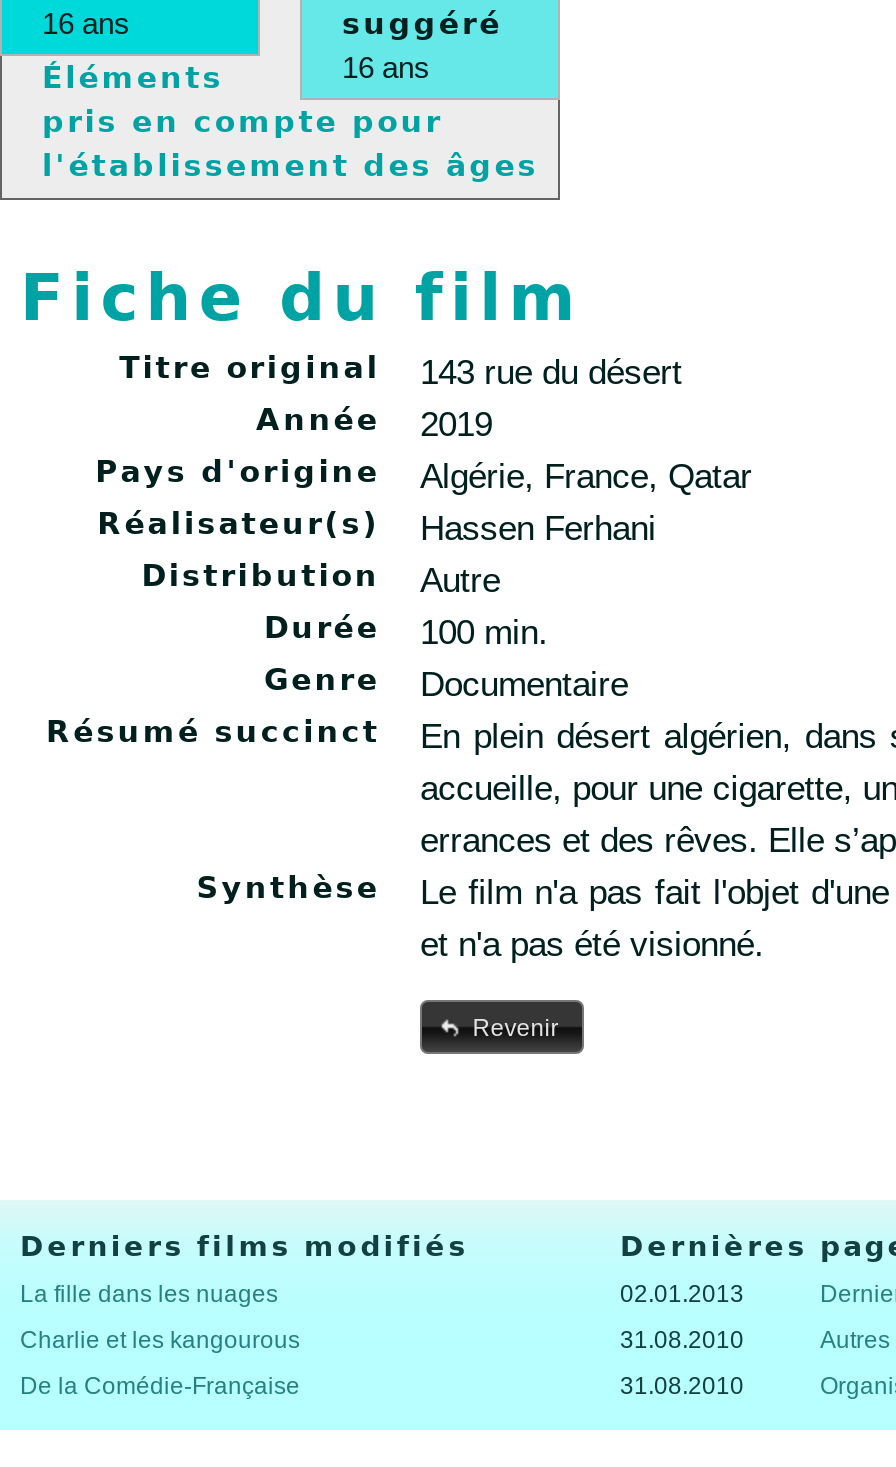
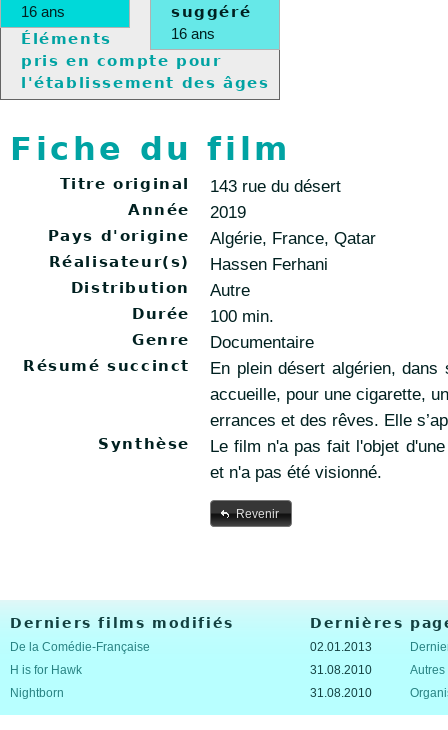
[20,1281,300,1355] La fille dans les nuages | Charlie et les kangourous -> none
none -> [10,663,82,700] H is for Hawk | Nightborn
moved [20,1373,300,1401] -> [10,640,150,654]: De la Comédie-Française

